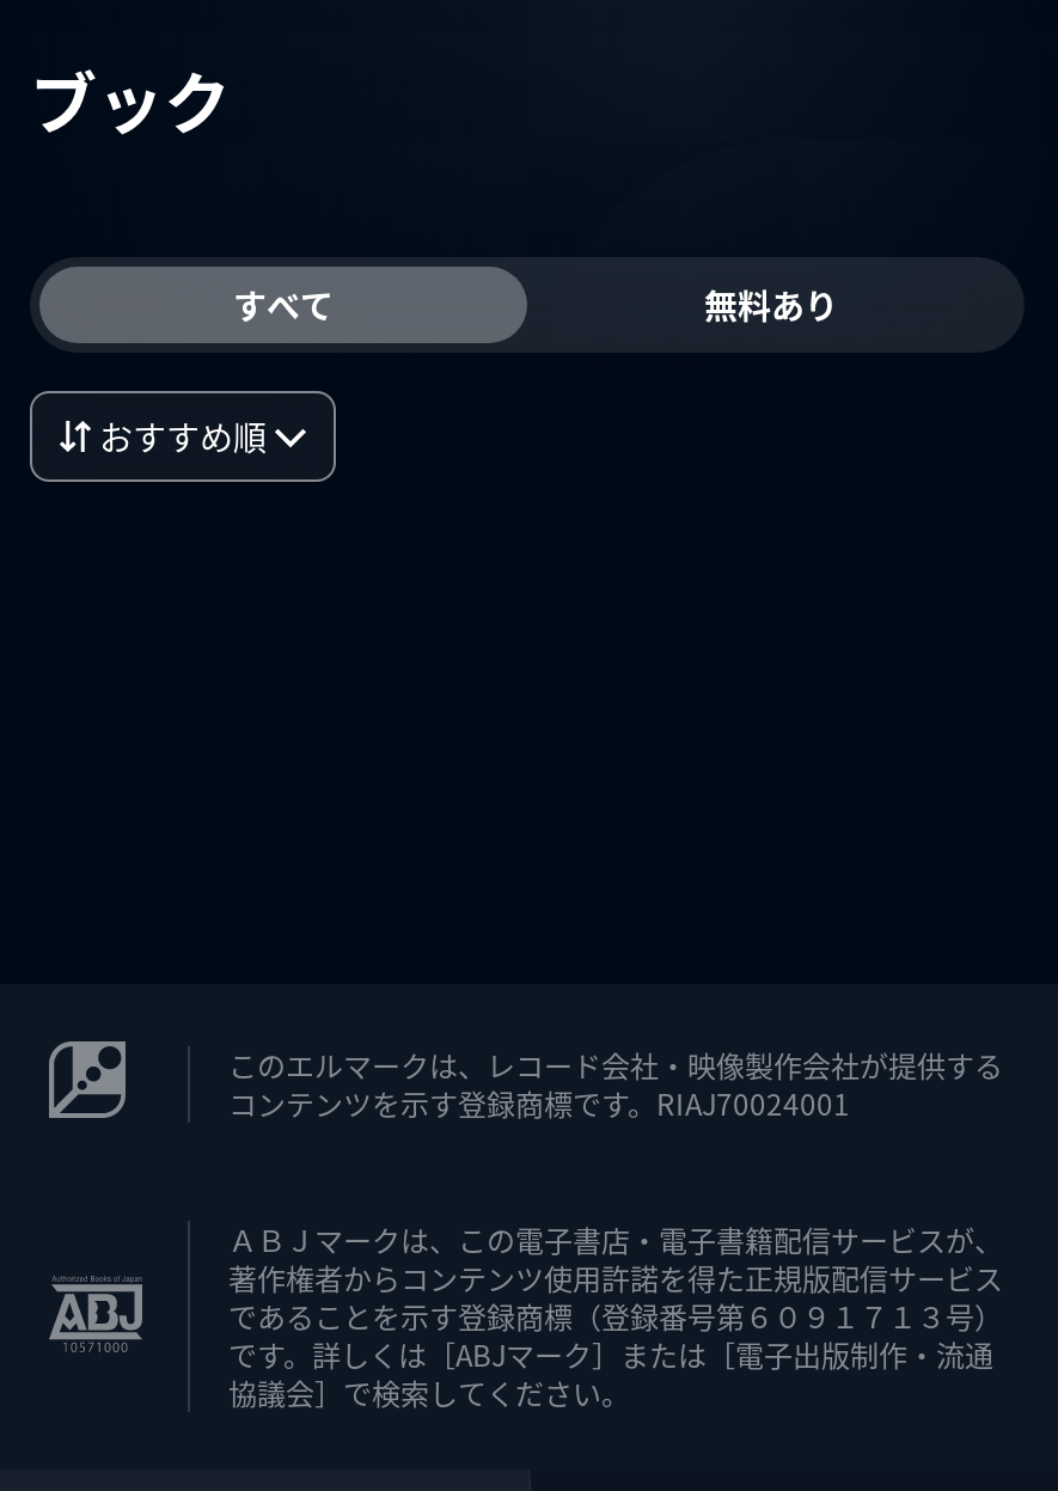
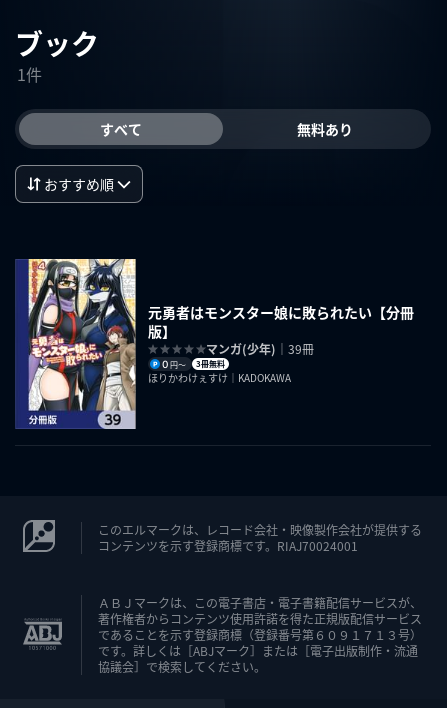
none -> [17,62,42,86] 1件
none -> [15,258,414,430] [image] | 元勇者はモンスター娘に敗られたい【分冊 | 版】 | マンガ(少年)｜39冊 | 0円〜 | 3冊無料 | ほりかわけぇすけ｜KADOKAWA

